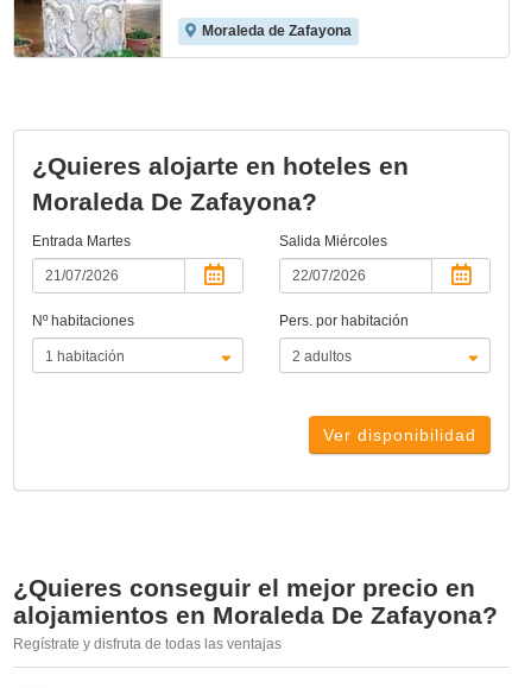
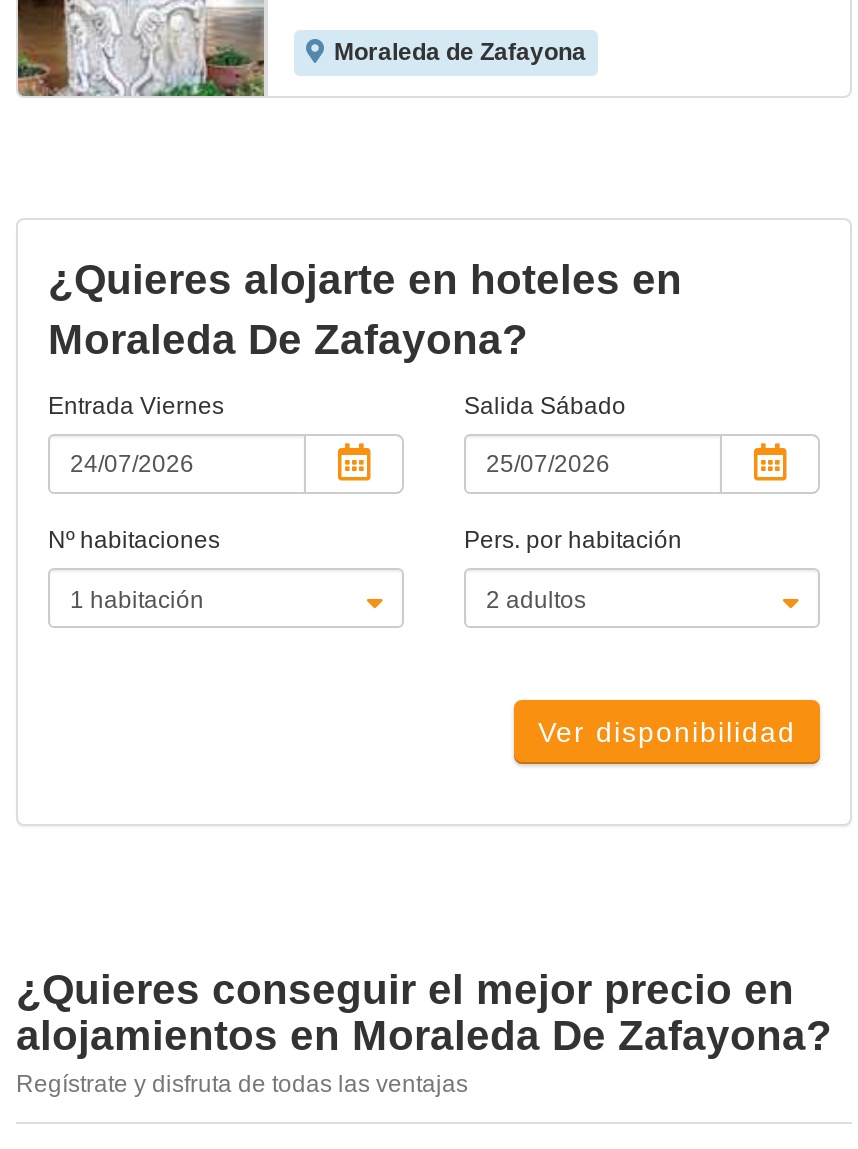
[32,233,131,250] Entrada Martes -> [48,392,224,420] Entrada Viernes
[279,233,387,250] Salida Miércoles -> [464,392,626,420] Salida Sábado

